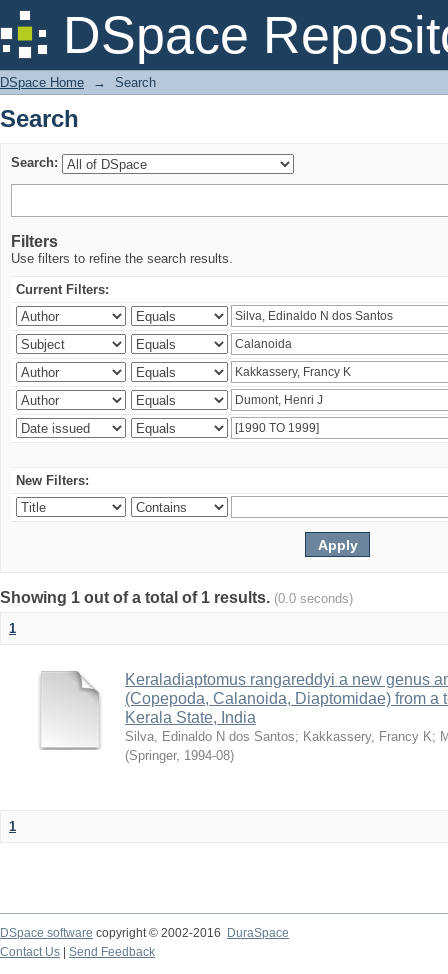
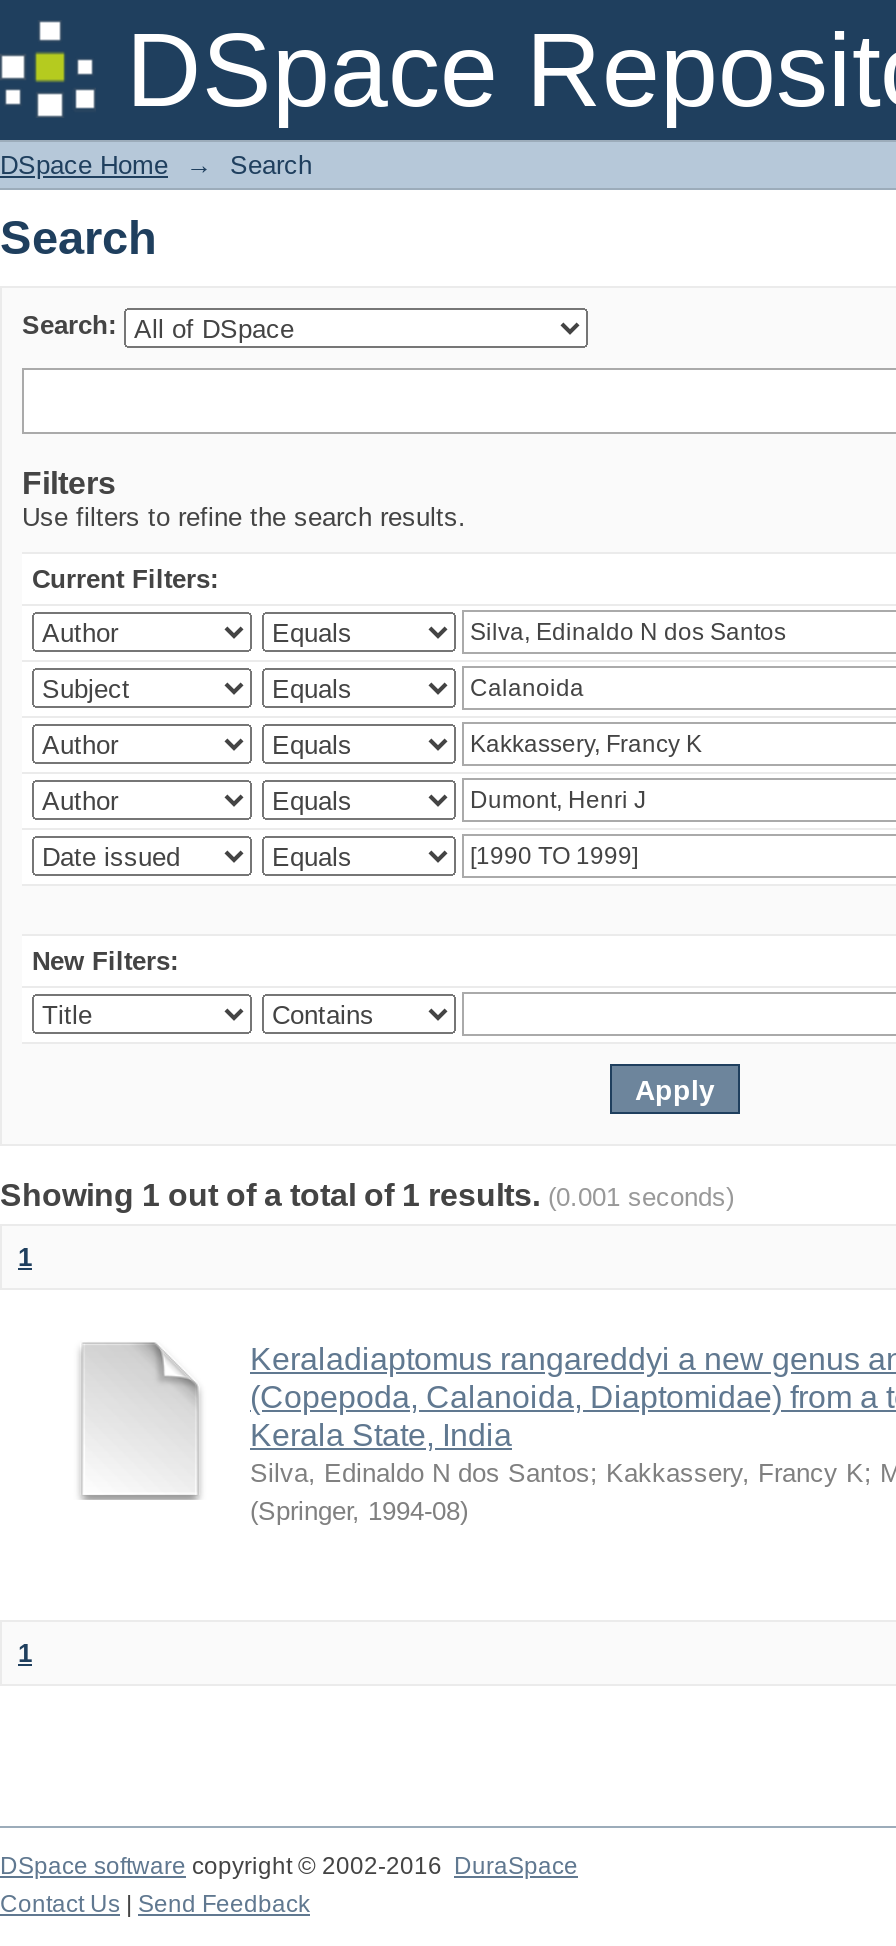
[0,589,353,606] Showing 1 out of a total of 1 results. (0.0 seconds) -> [0,1178,734,1212] Showing 1 out of a total of 1 results. (0.001 seconds)

